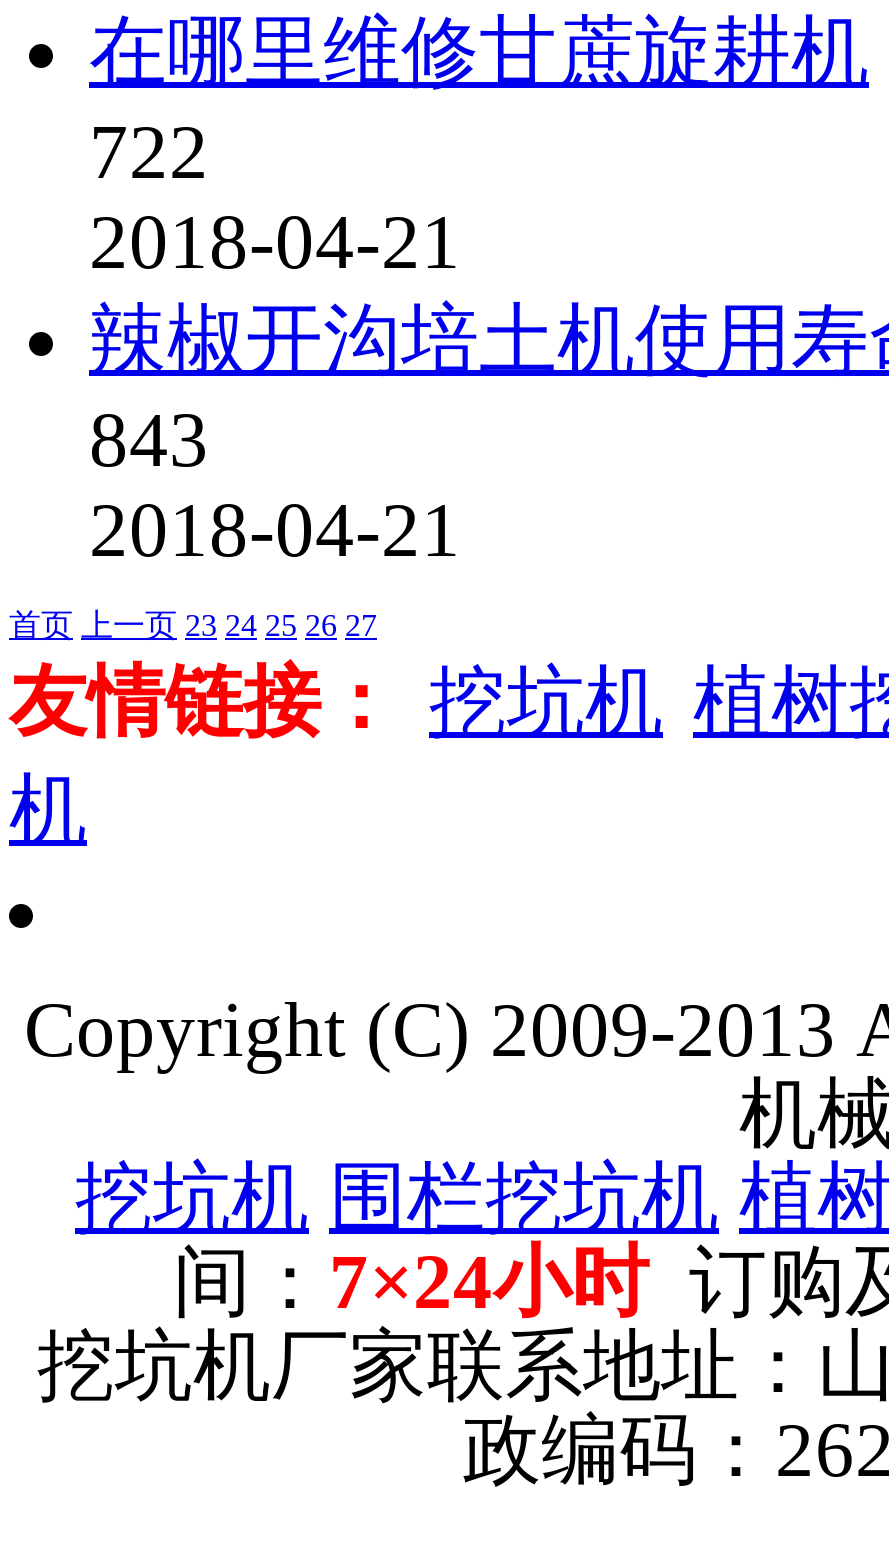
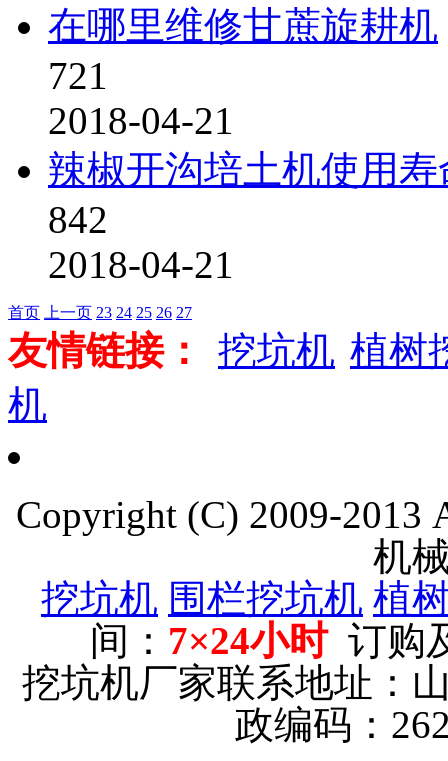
[89,108,209,194] 722 -> [48,54,108,97] 721
[89,396,209,482] 843 -> [48,198,108,241] 842

